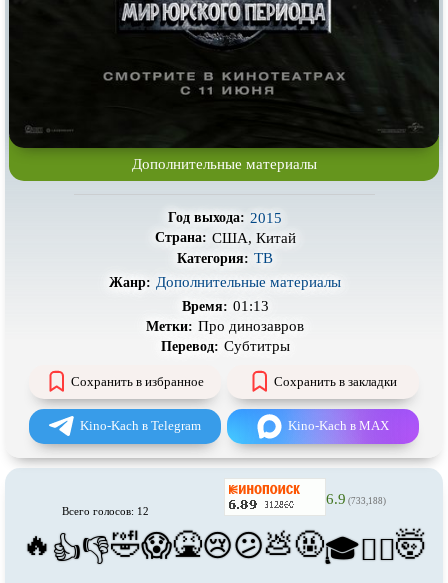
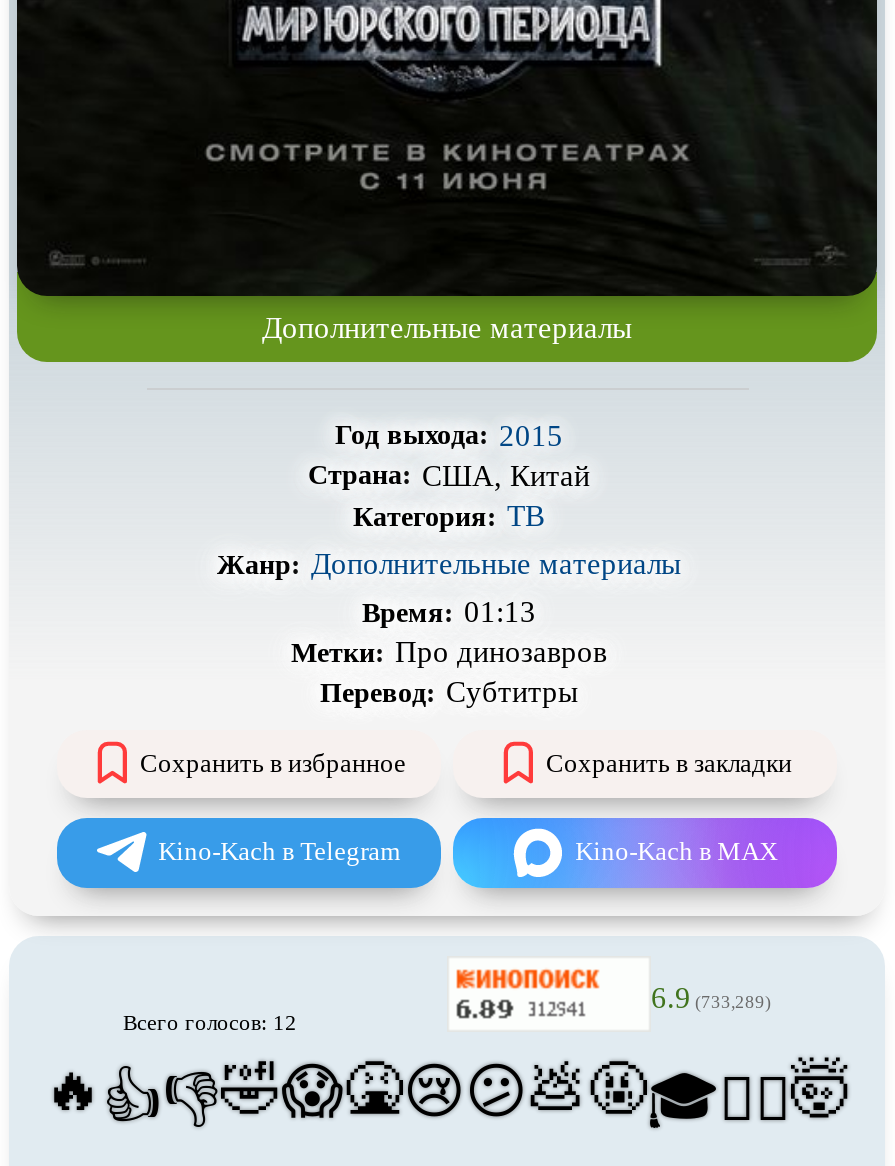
[326,491,386,507] 6.9 (733,188) -> [651,982,771,1014] 6.9 (733,289)

